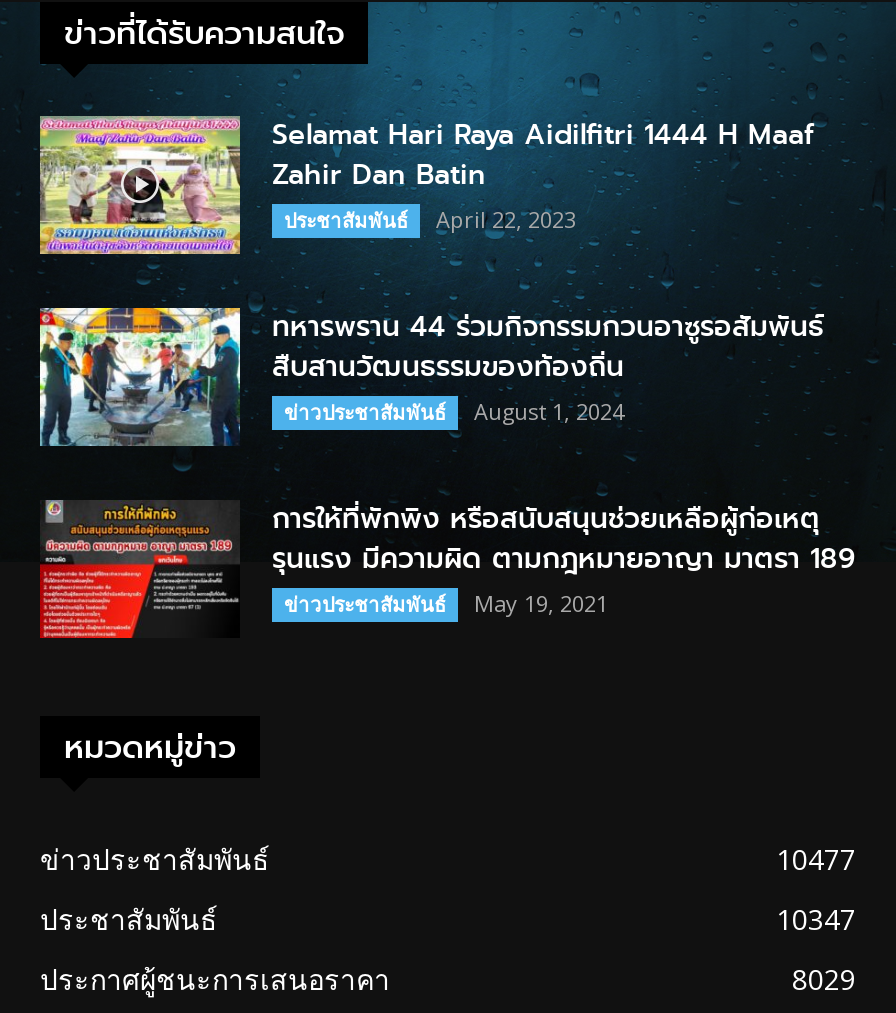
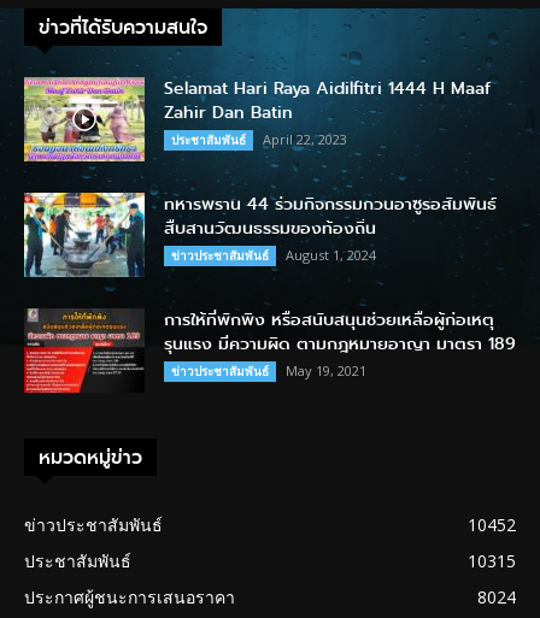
[776,840,856,878] 10477 -> [468,513,516,536] 10452
[776,900,856,938] 10347 -> [468,549,516,572] 10315
[792,960,856,998] 8029 -> [477,585,516,608] 8024

